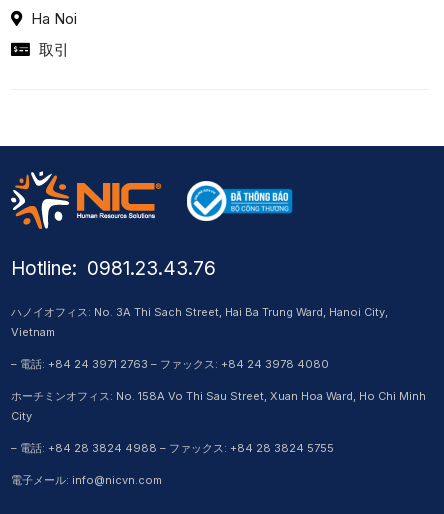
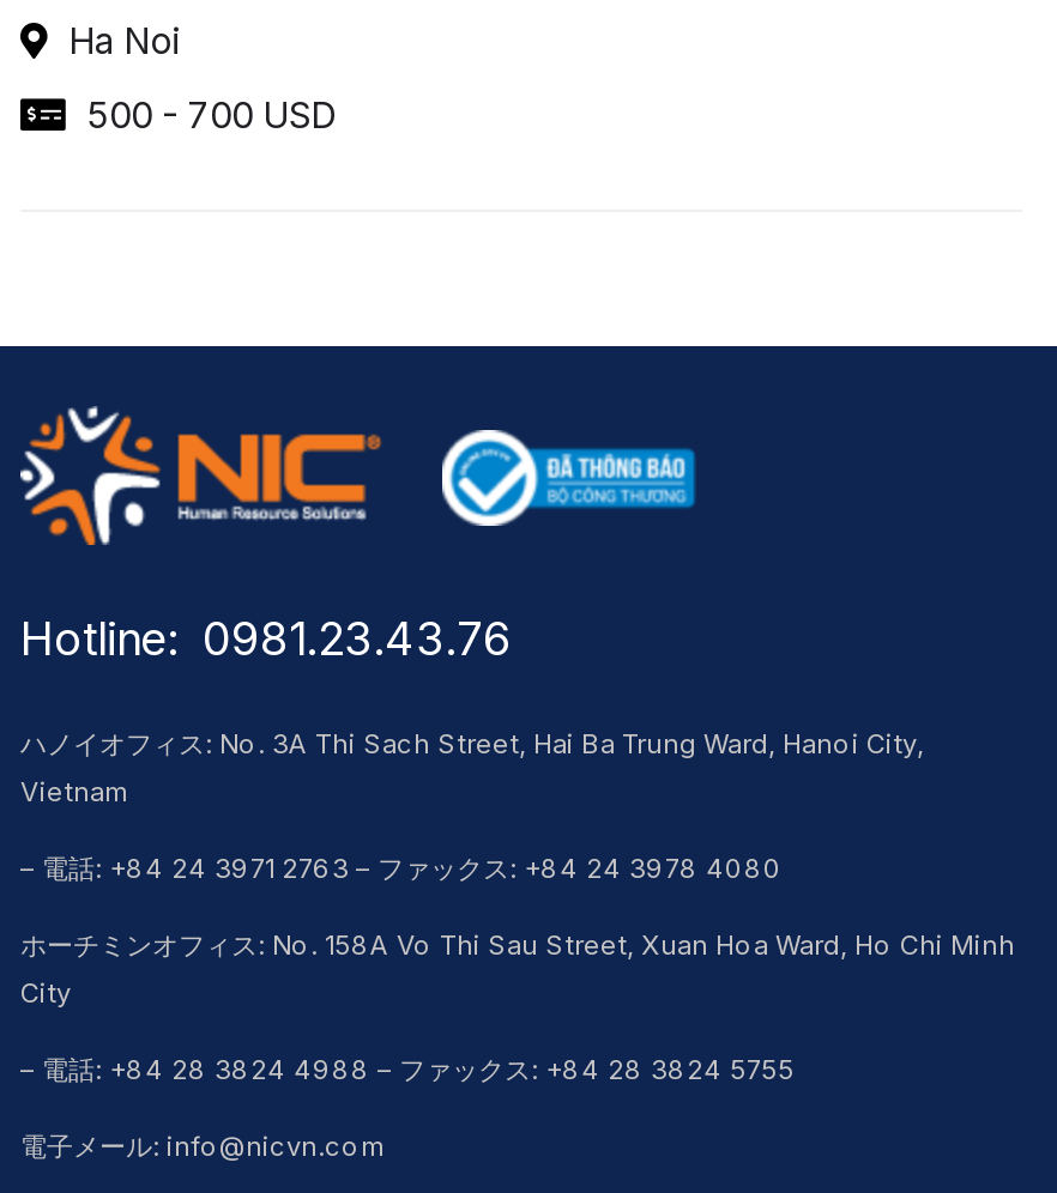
[35,40,69,59] 取引 -> [78,92,337,138] 500 - 700 USD

